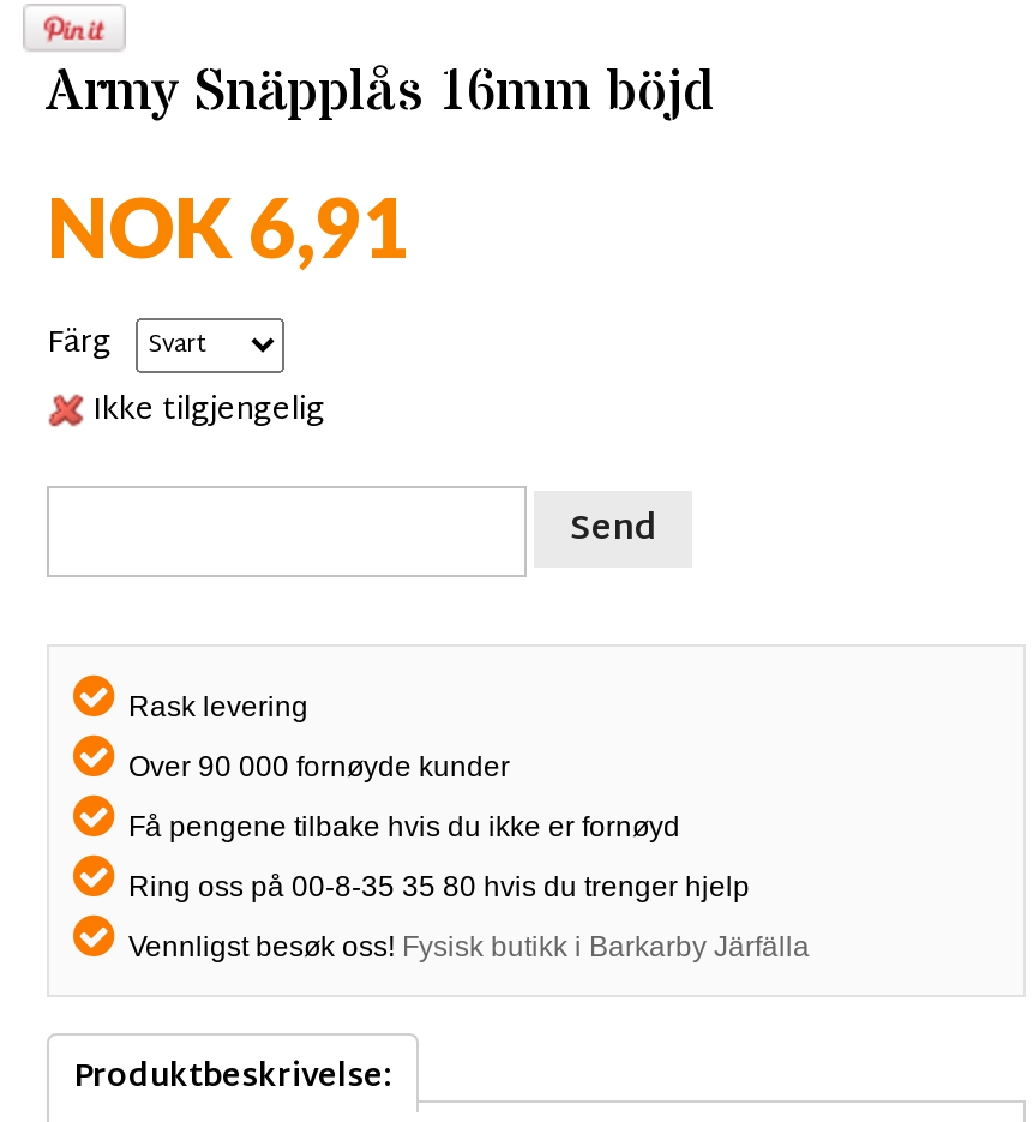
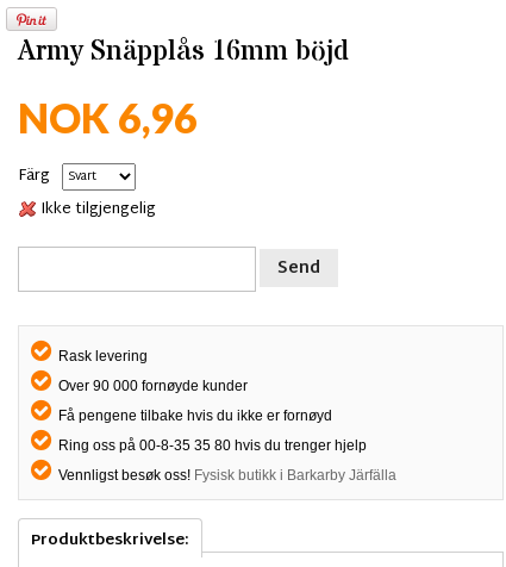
[47,176,409,275] NOK 6,91 -> [18,93,198,142] NOK 6,96

